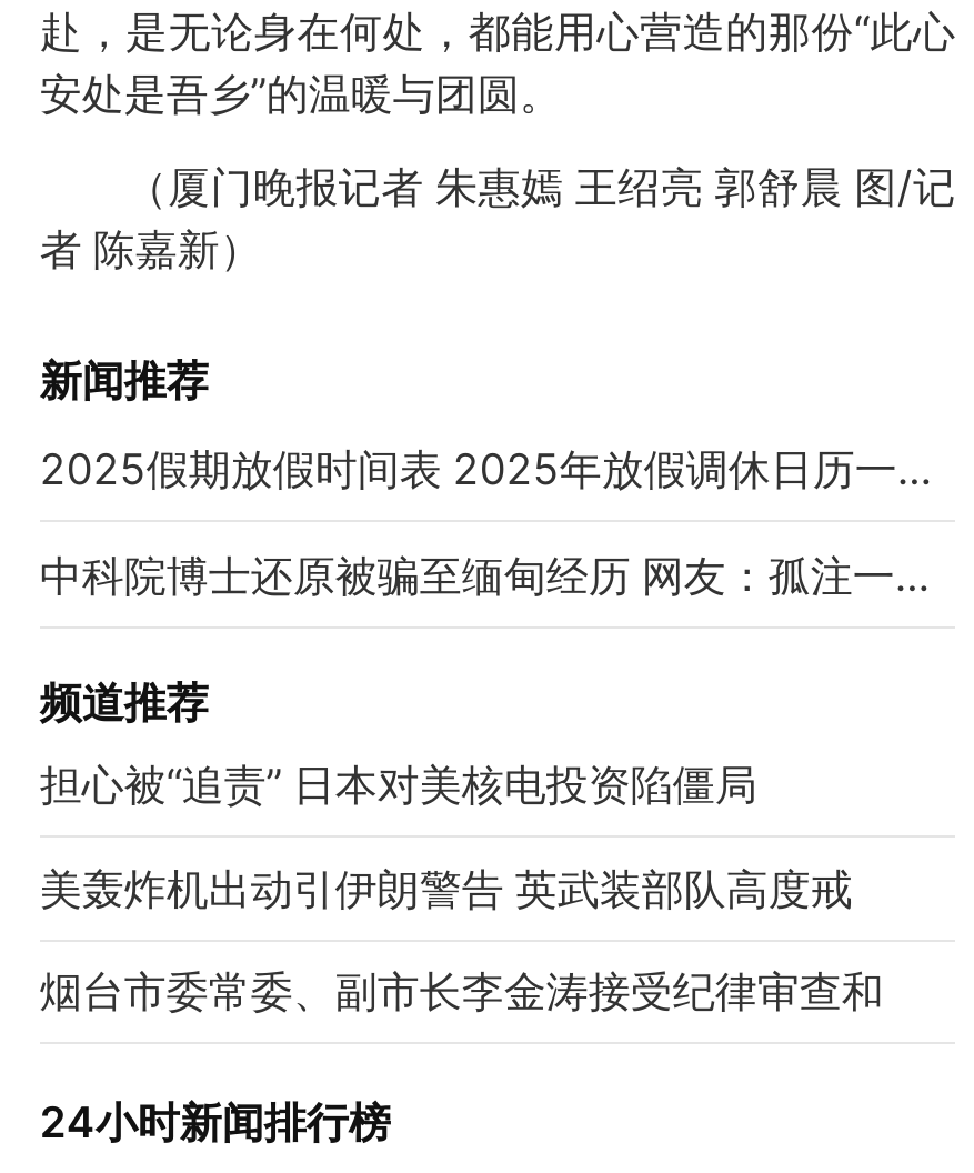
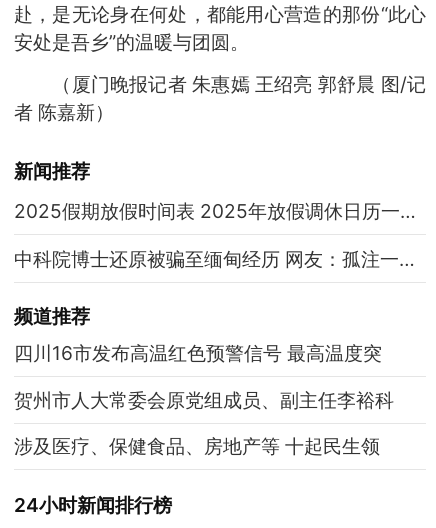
[40,757,757,810] 担心被“追责” 日本对美核电投资陷僵局 -> [14,341,382,365] 四川16市发布高温红色预警信号 最高温度突
[40,861,853,914] 美轰炸机出动引伊朗警告 英武装部队高度戒 -> [14,387,394,411] 贺州市人大常委会原党组成员、副主任李裕科
[40,965,884,1019] 烟台市委常委、副市长李金涛接受纪律审查和 -> [14,434,380,458] 涉及医疗、保健食品、房地产等 十起民生领

